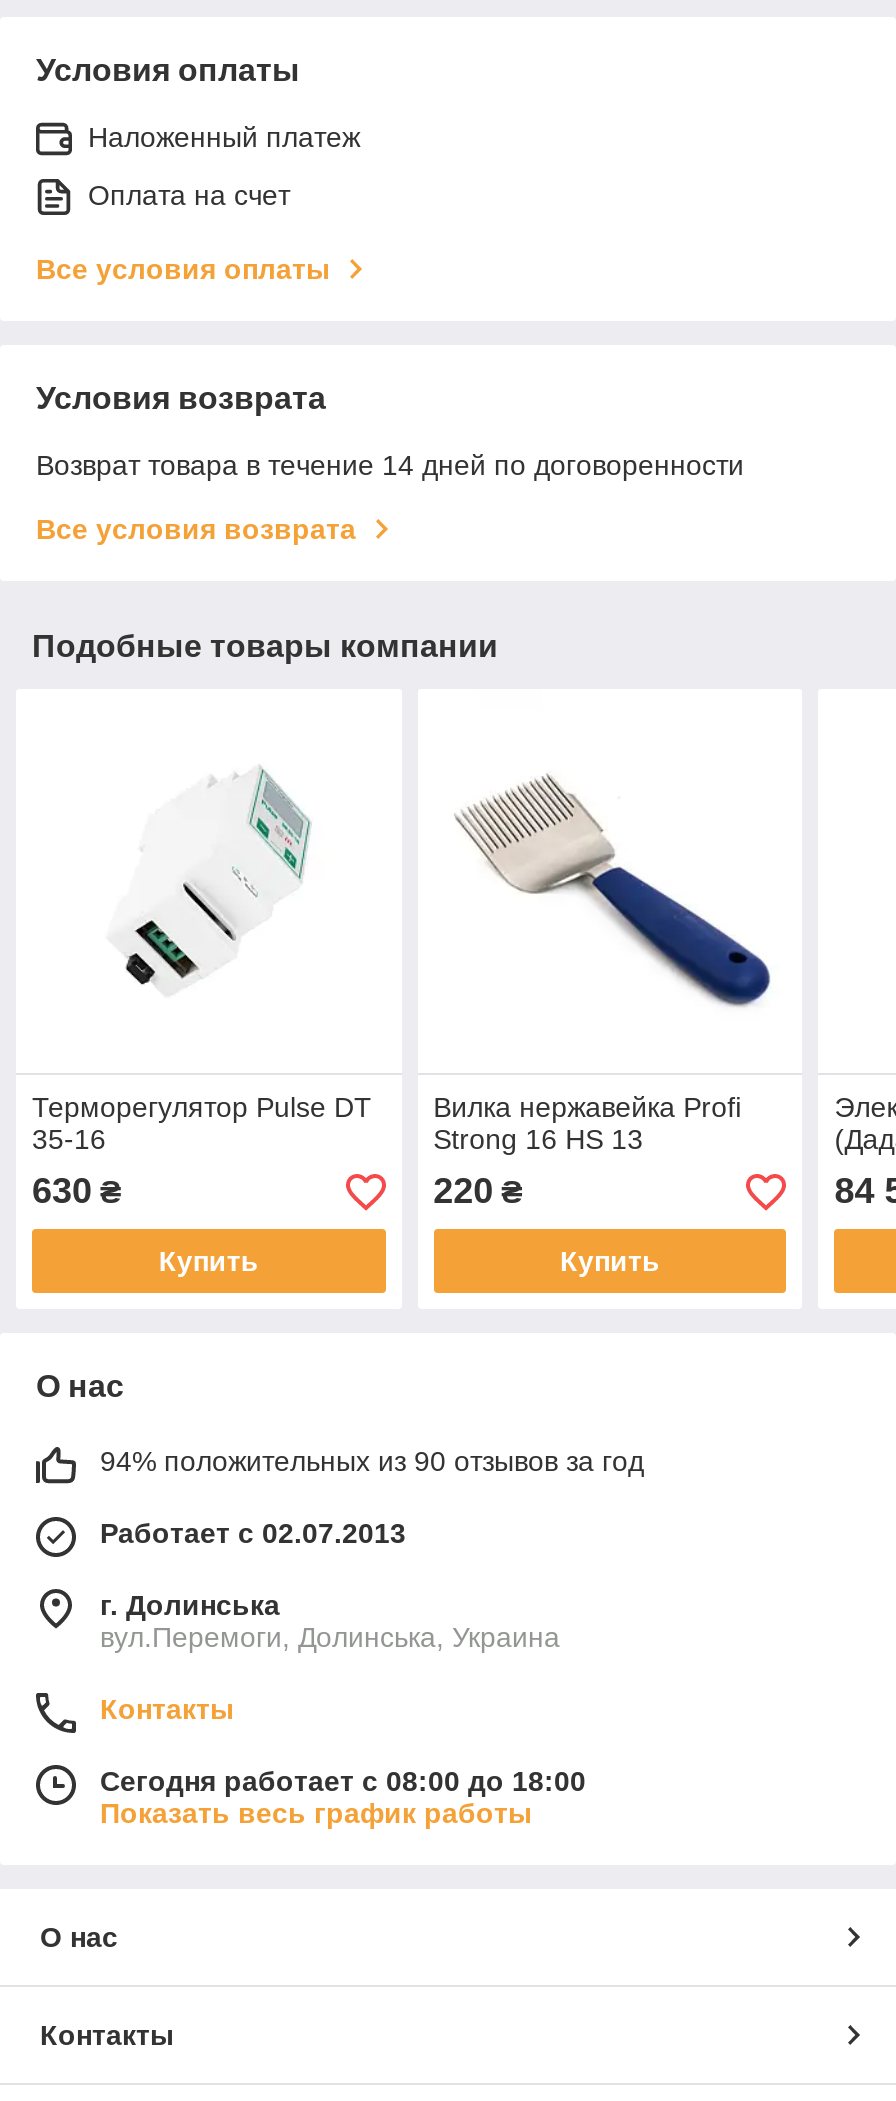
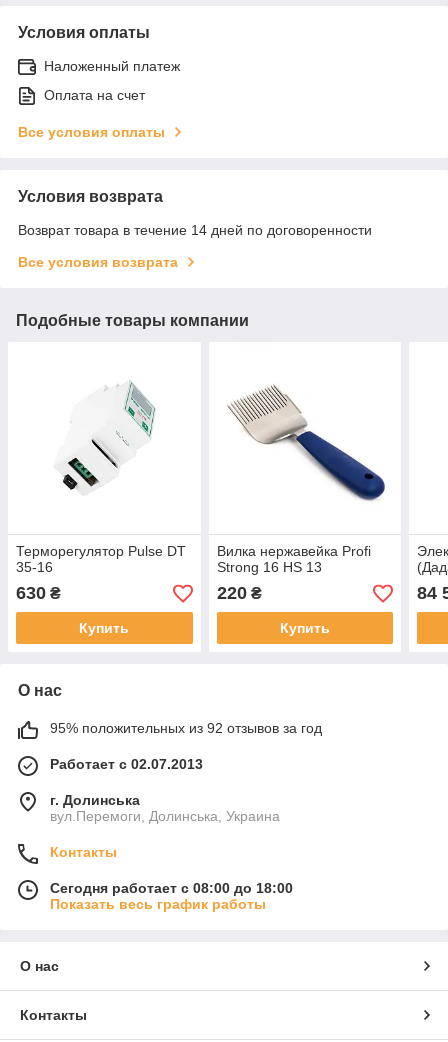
[100,1446,644,1478] 94% положительных из 90 отзывов за год -> [50,720,322,736] 95% положительных из 92 отзывов за год

